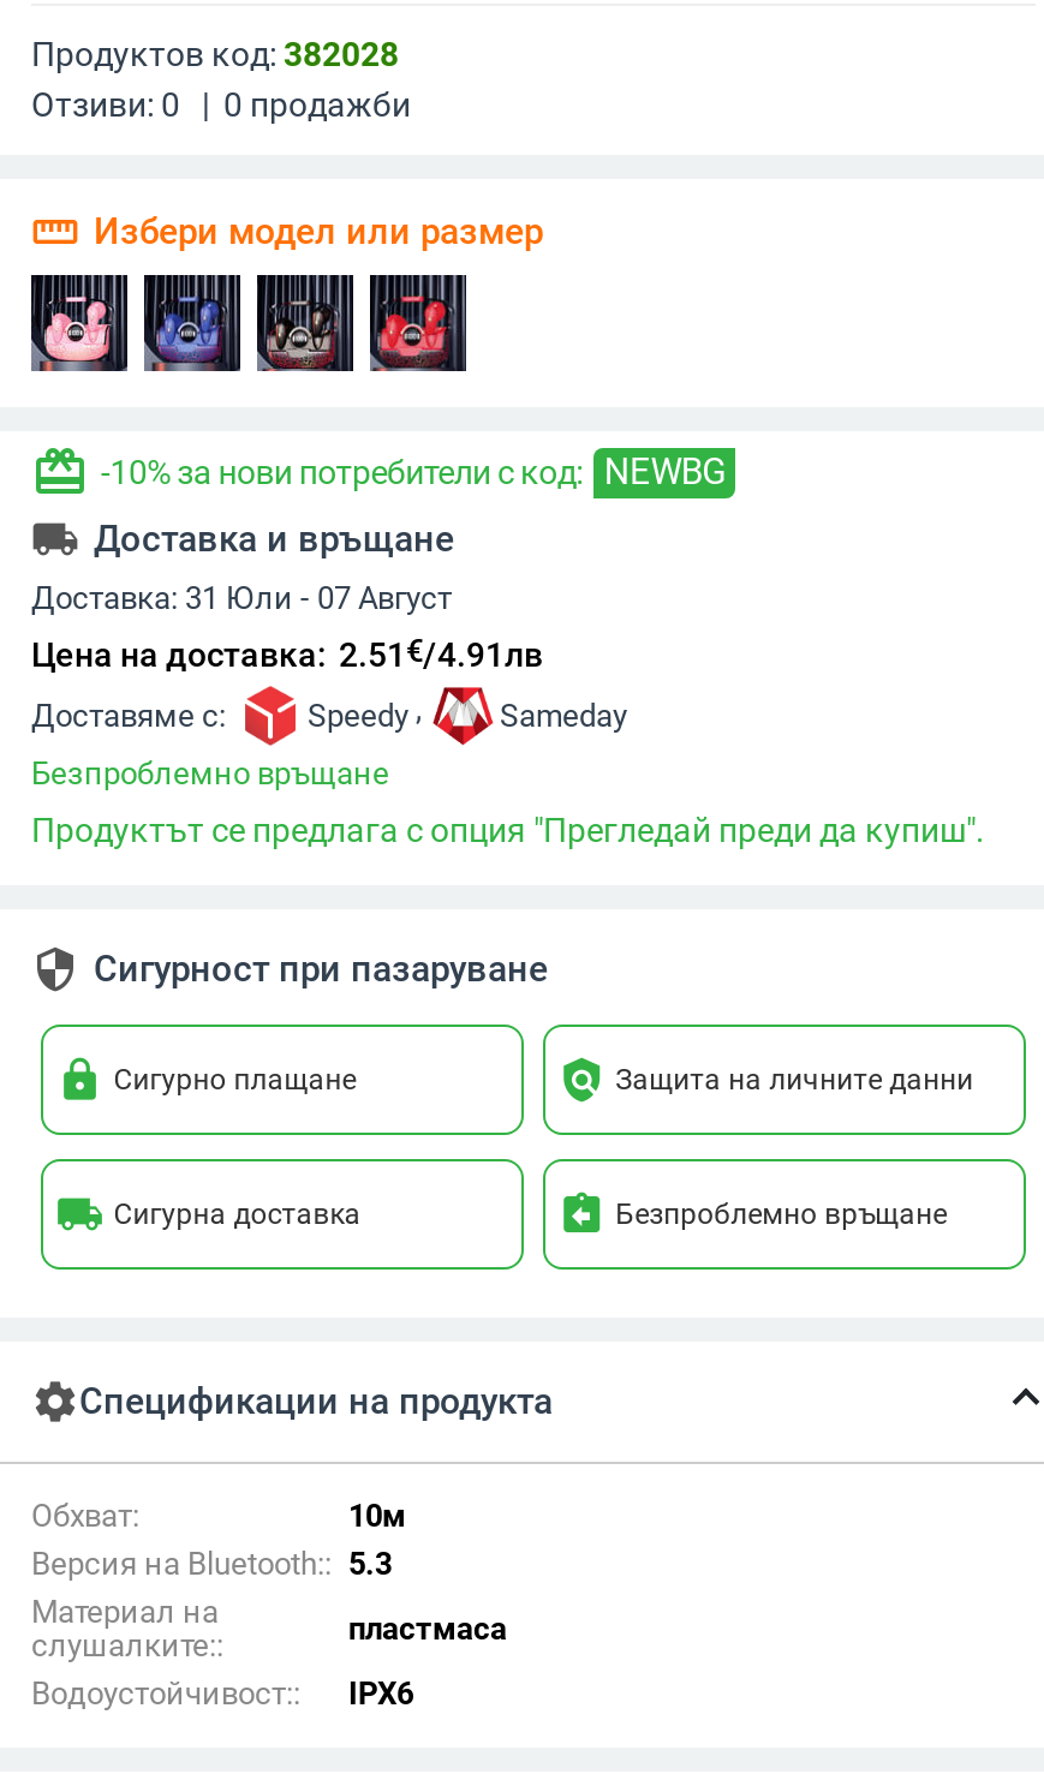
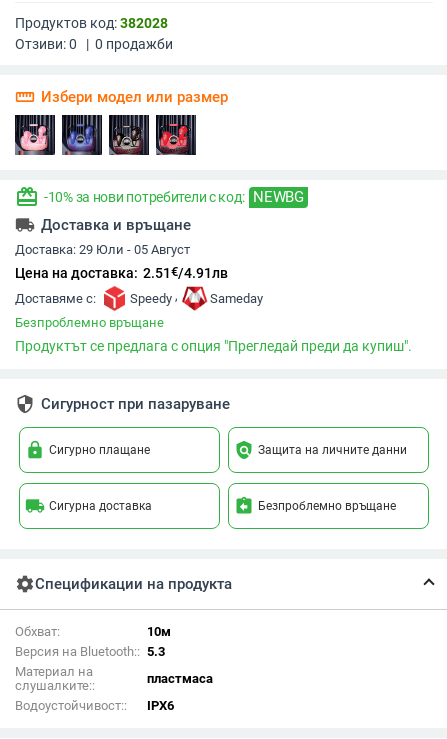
[31,581,452,617] Доставка: 31 Юли - 07 Август -> [15,242,190,257] Доставка: 29 Юли - 05 Август

